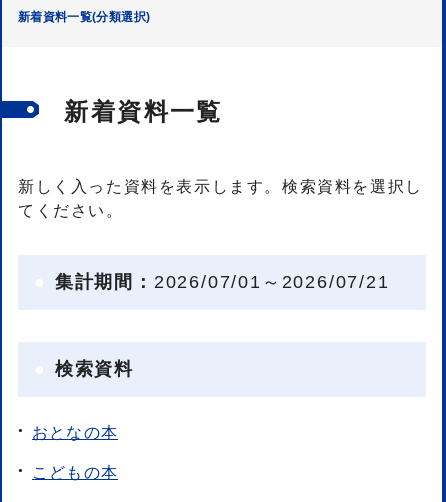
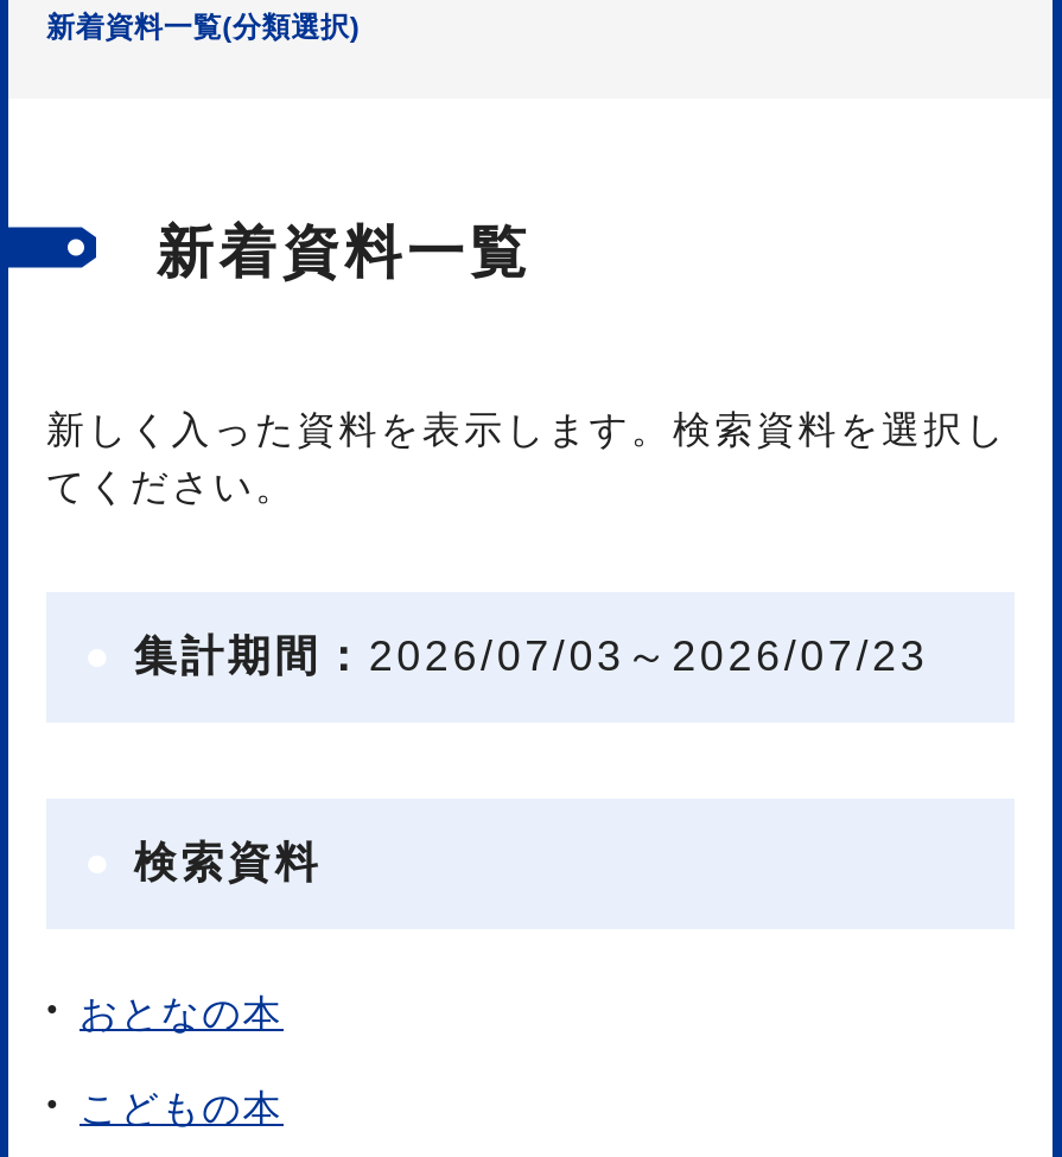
[55,272,390,292] 集計期間：2026/07/01～2026/07/21 -> [134,633,928,680] 集計期間：2026/07/03～2026/07/23

